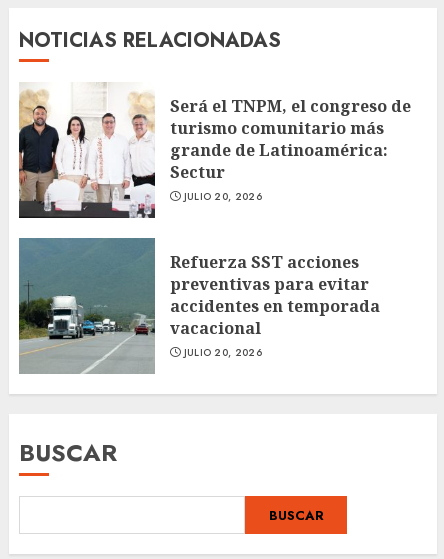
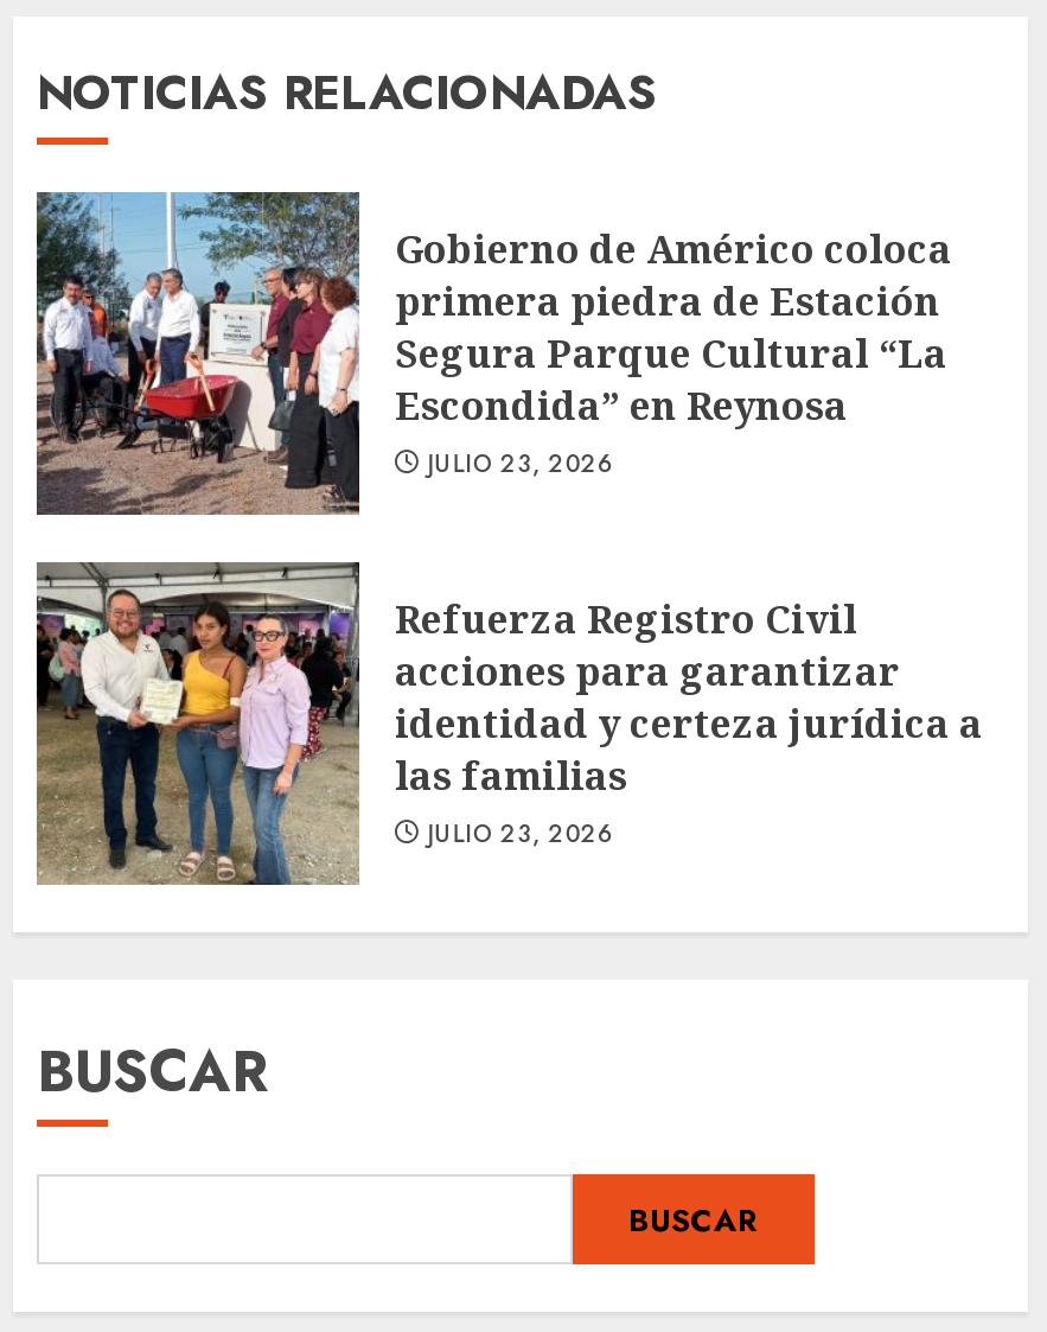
[18,82,411,219] [image] | Será el TNPM, el congreso de | turismo comunitario más | grande de Latinoamérica: | Sectur | JULIO 20, 2026 -> [34,190,952,517] [image] | Gobierno de Américo coloca | primera piedra de Estación | Segura Parque Cultural “La | Escondida” en Reynosa | JULIO 23, 2026
[18,238,380,374] [image] | Refuerza SST acciones | preventivas para evitar | accidentes en temporada | vacacional | JULIO 20, 2026 -> [34,562,983,885] [image] | Refuerza Registro Civil | acciones para garantizar | identidad y certeza jurídica a | las familias | JULIO 23, 2026

